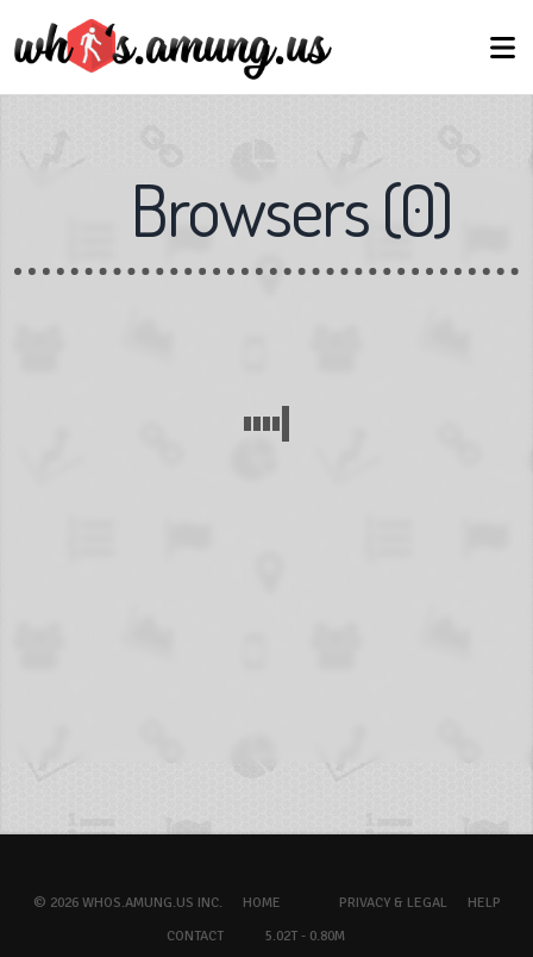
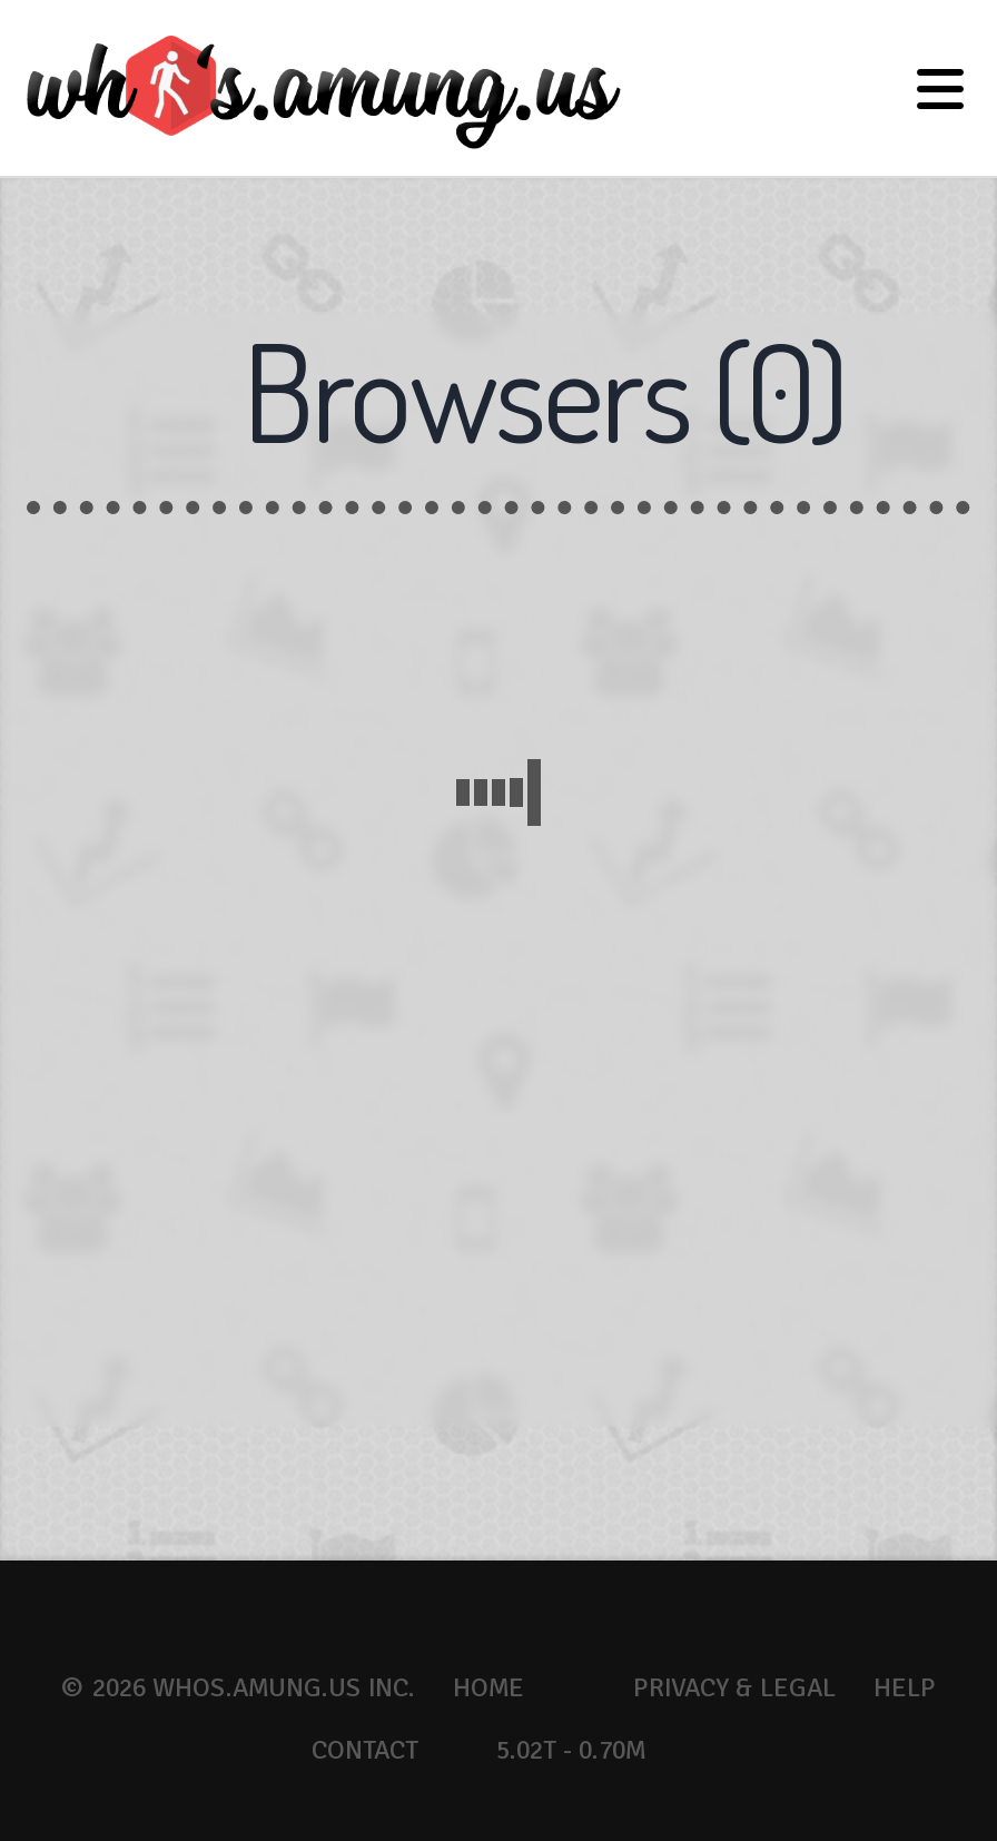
[262,927,349,945] 5.02T - 0.80M -> [490,1734,652,1768] 5.02T - 0.70M

